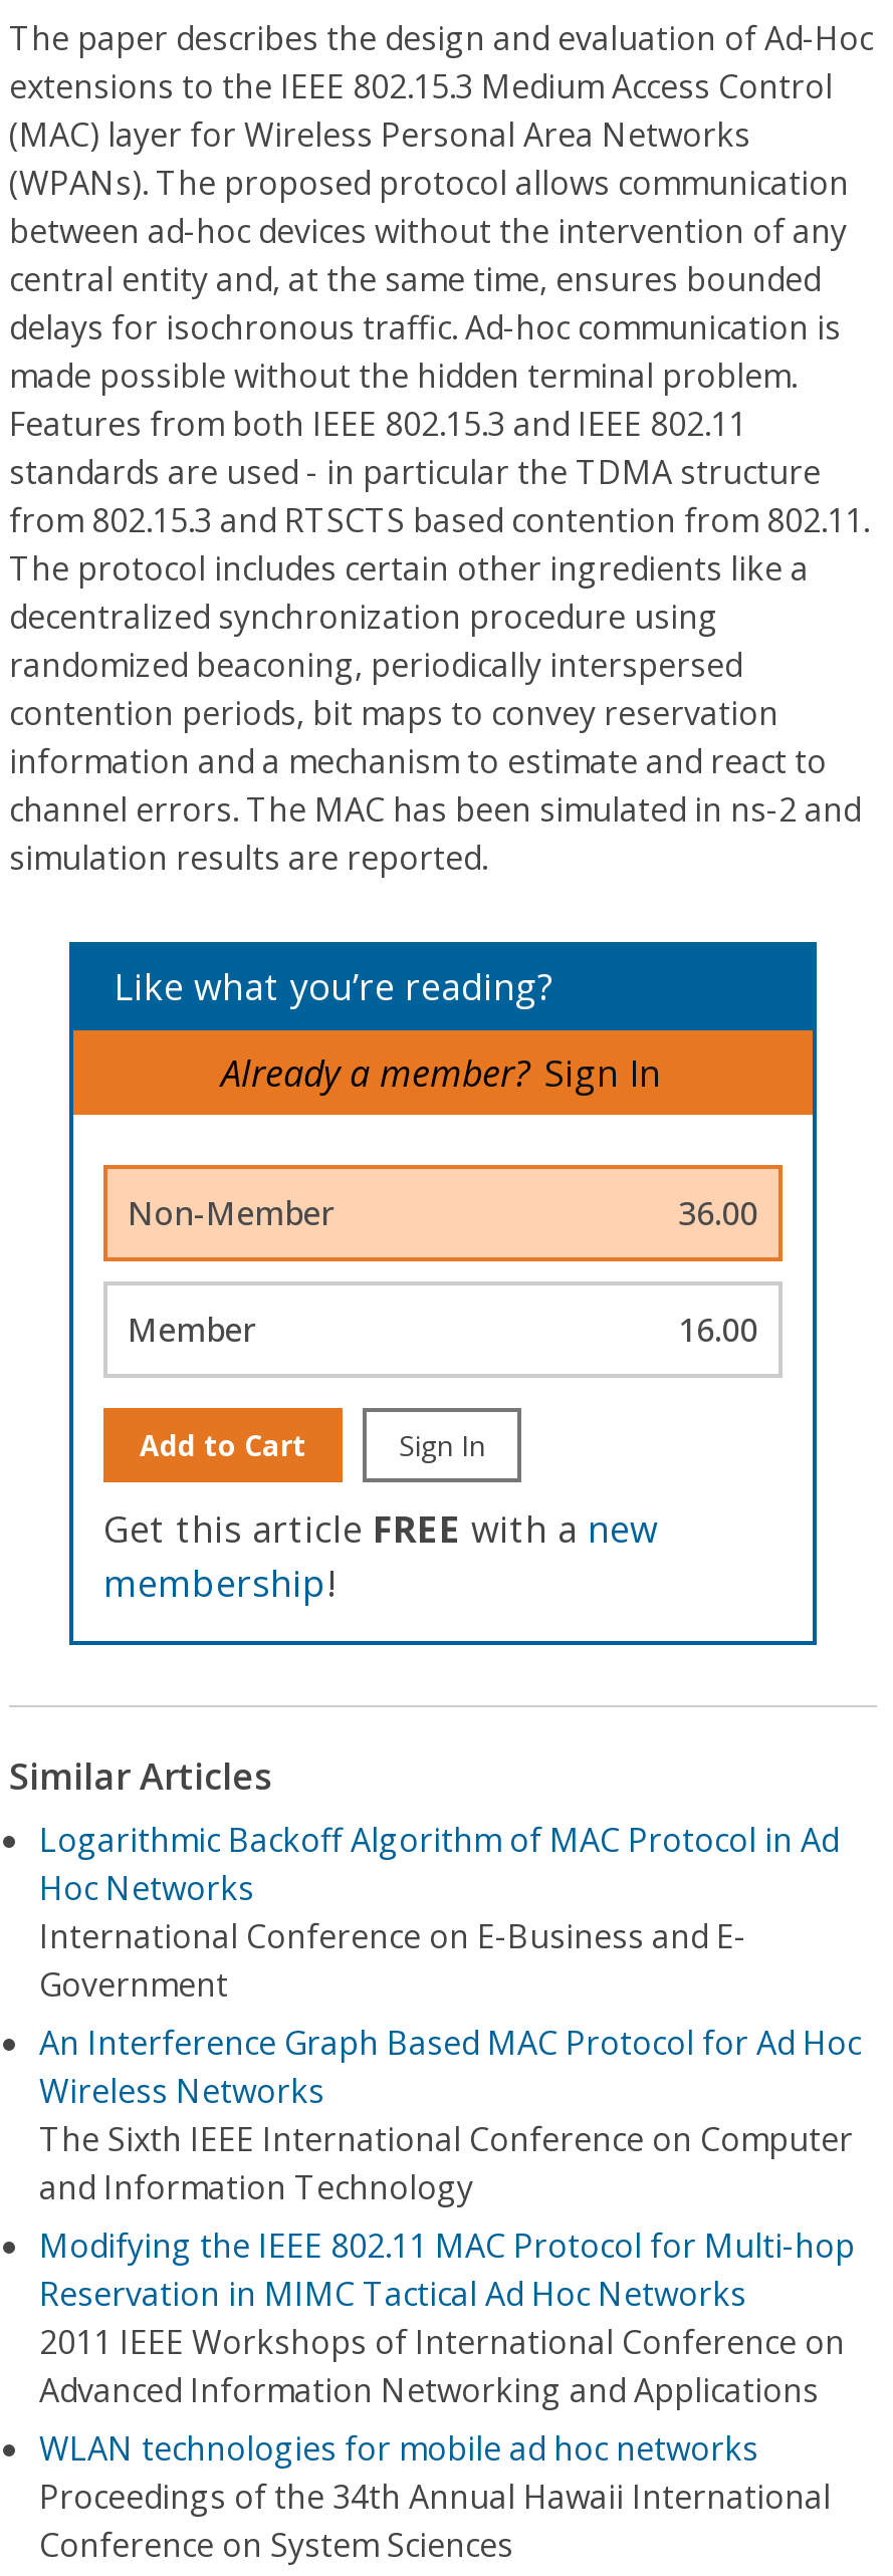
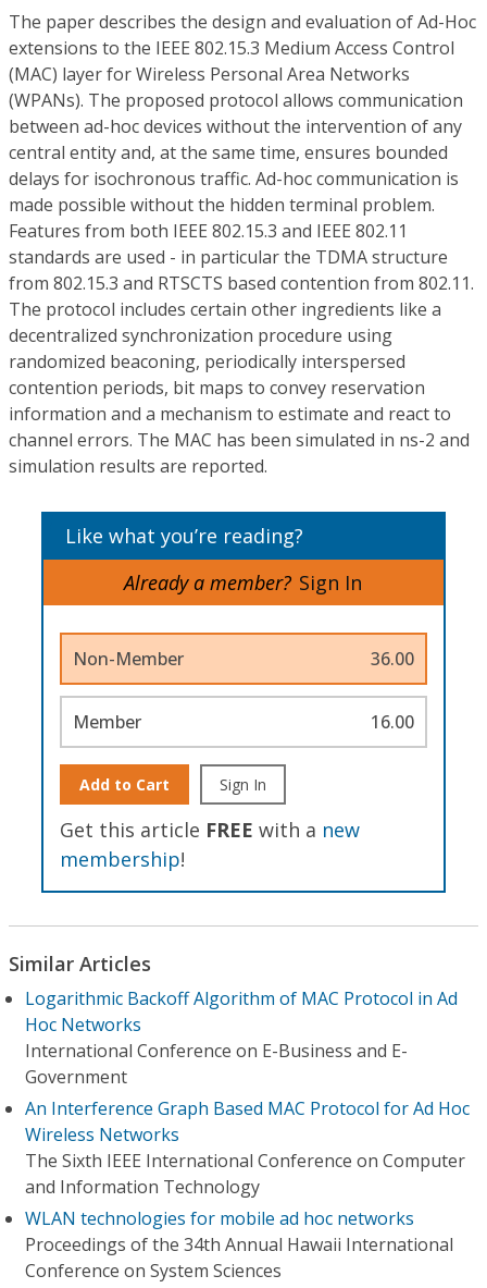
[39,2223,855,2412] Modifying the IEEE 802.11 MAC Protocol for Multi-hop | Reservation in MIMC Tactical Ad Hoc Networks | 2011 IEEE Workshops of International Conference on | Advanced Information Networking and Applications -> none

